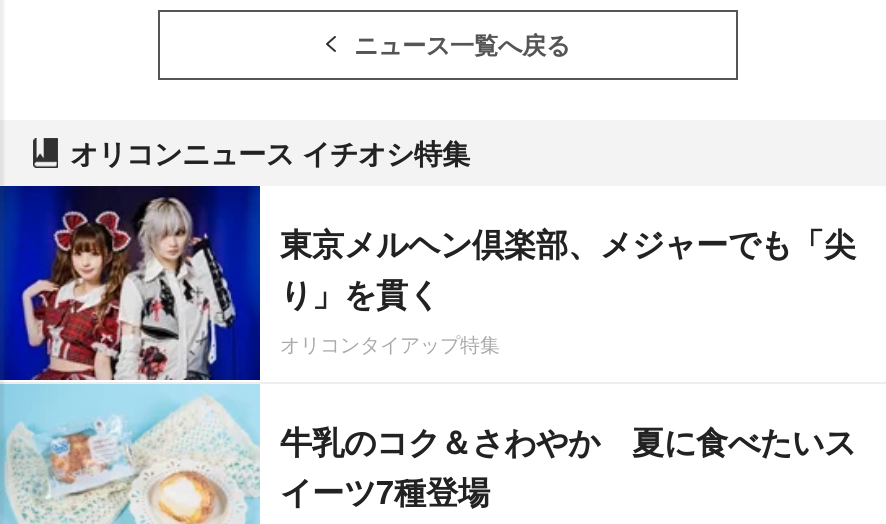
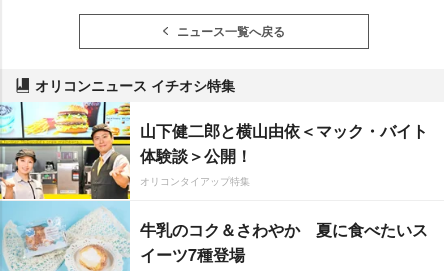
[6,184,856,382] [image] | 東京メルヘン倶楽部、メジャーでも「尖 | り」を貫く -> [3,101,428,200] [image] | 山下健二郎と横山由依＜マック・バイト | 体験談＞公開！

